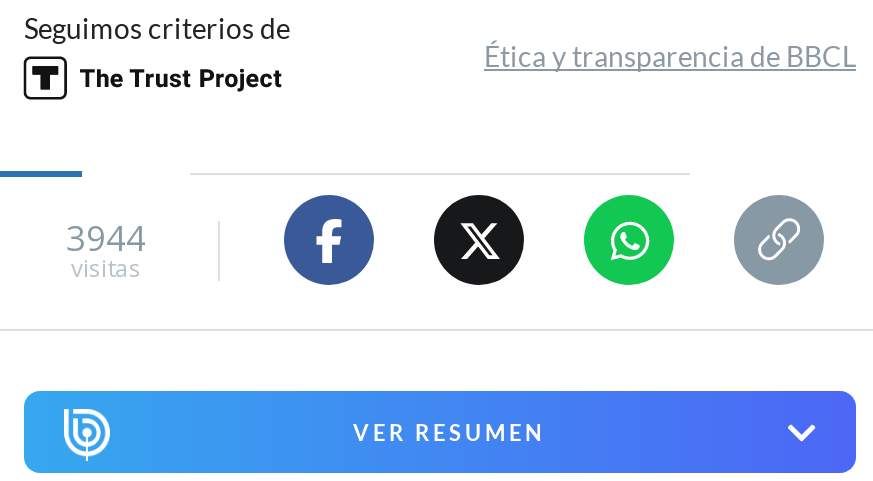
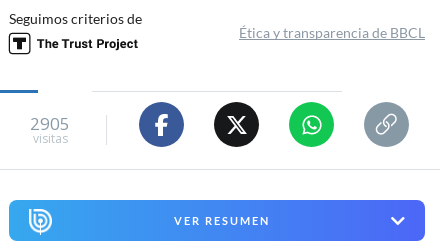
[66,215,146,261] 3944 -> [30,112,70,135] 2905

